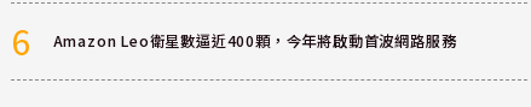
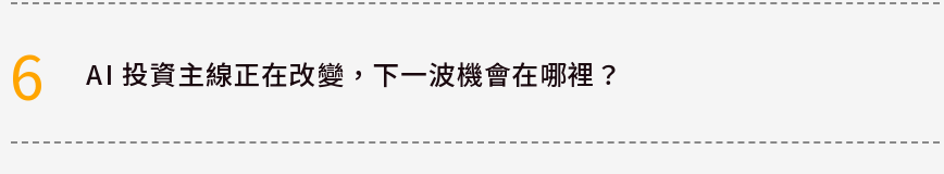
[53,30,457,52] Amazon Leo衛星數逼近400顆，今年將啟動首波網路服務 -> [86,54,623,93] AI 投資主線正在改變，下一波機會在哪裡？

